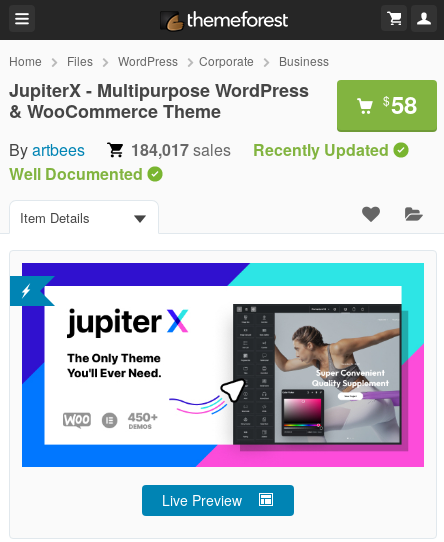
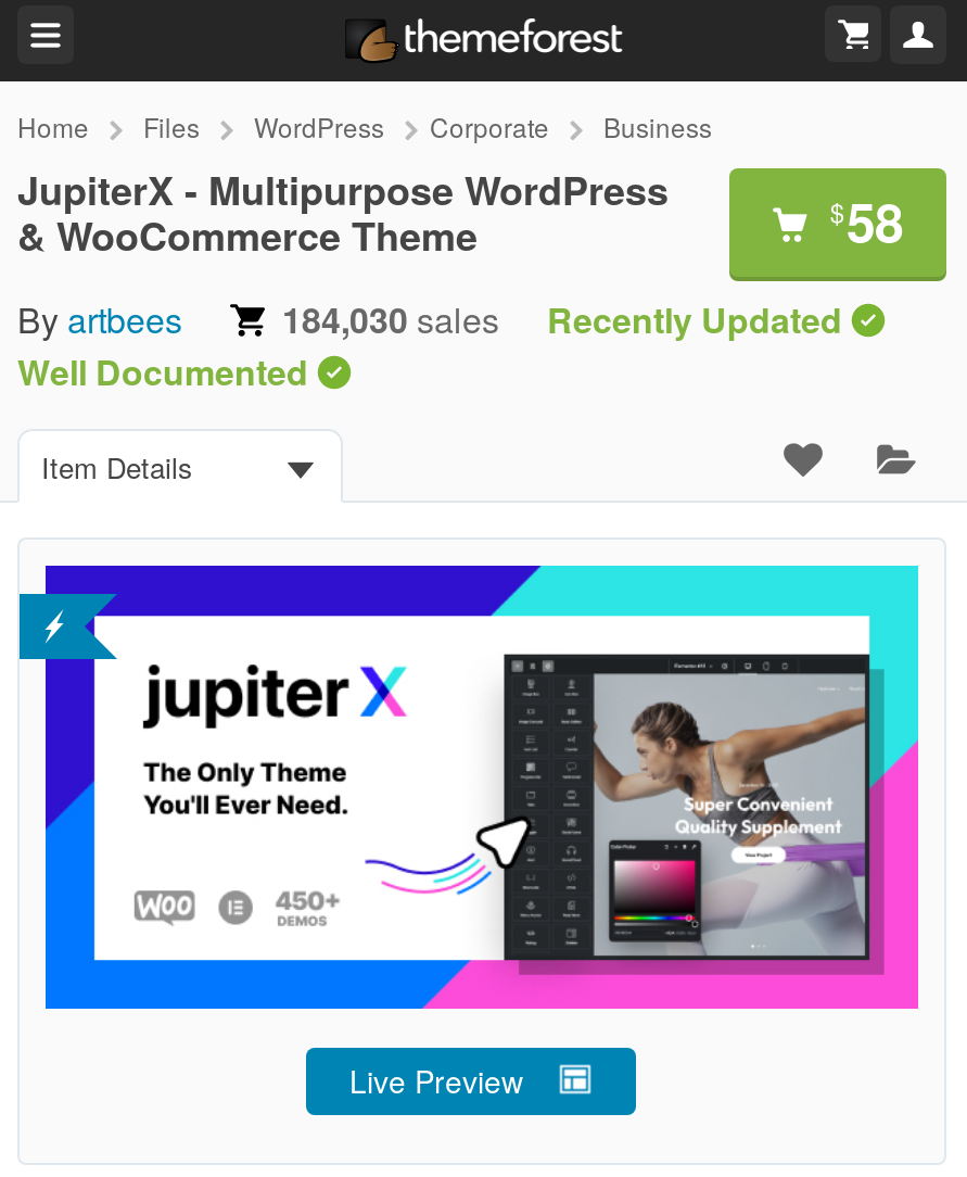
[9,138,389,161] By artbees 184,017 sales Recently Updated -> [17,294,842,344] By artbees 184,030 sales Recently Updated

